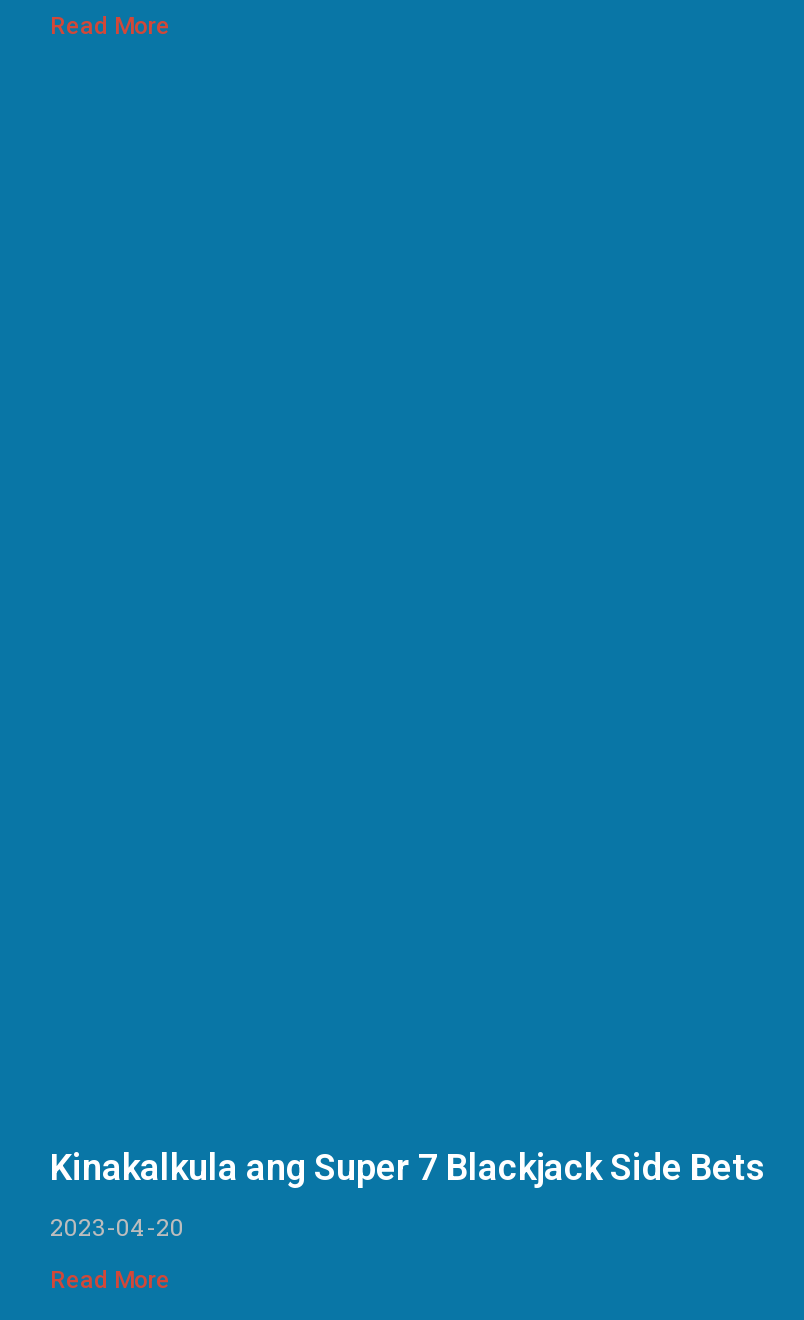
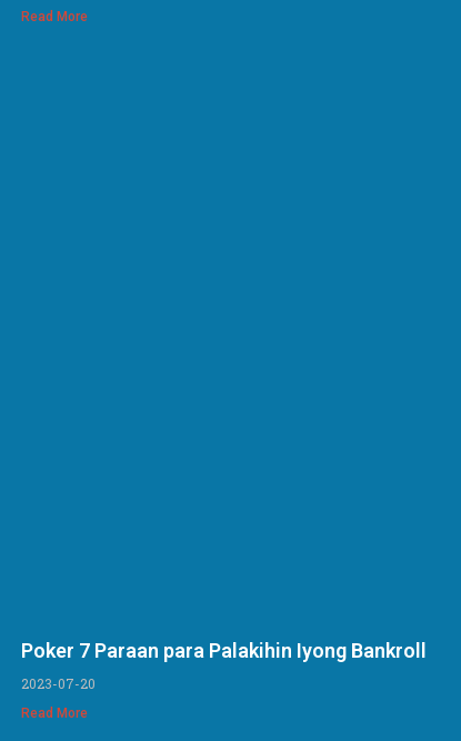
[50,1146,766,1188] Kinakalkula ang Super 7 Blackjack Side Bets -> [21,639,427,662] Poker 7 Paraan para Palakihin Iyong Bankroll
[50,1210,184,1242] 2023-04-20 -> [21,675,96,692] 2023-07-20

